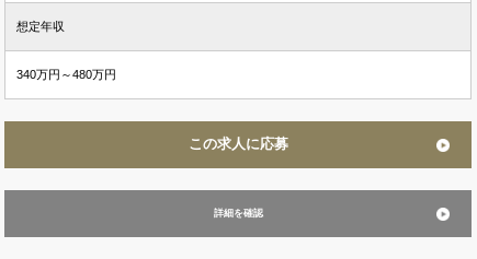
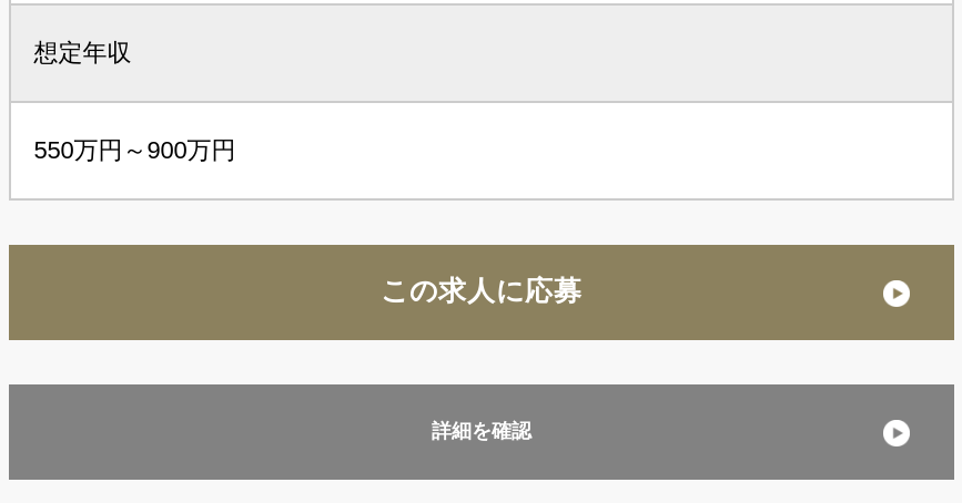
[17,68,116,81] 340万円～480万円 -> [34,136,236,163] 550万円～900万円

